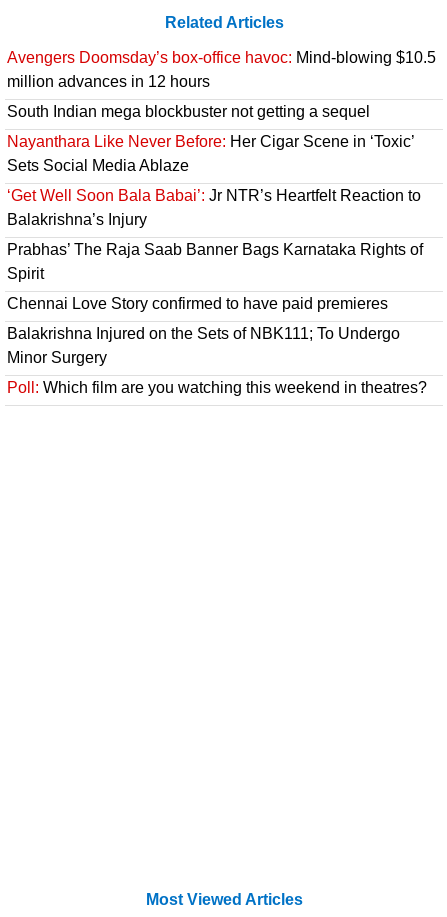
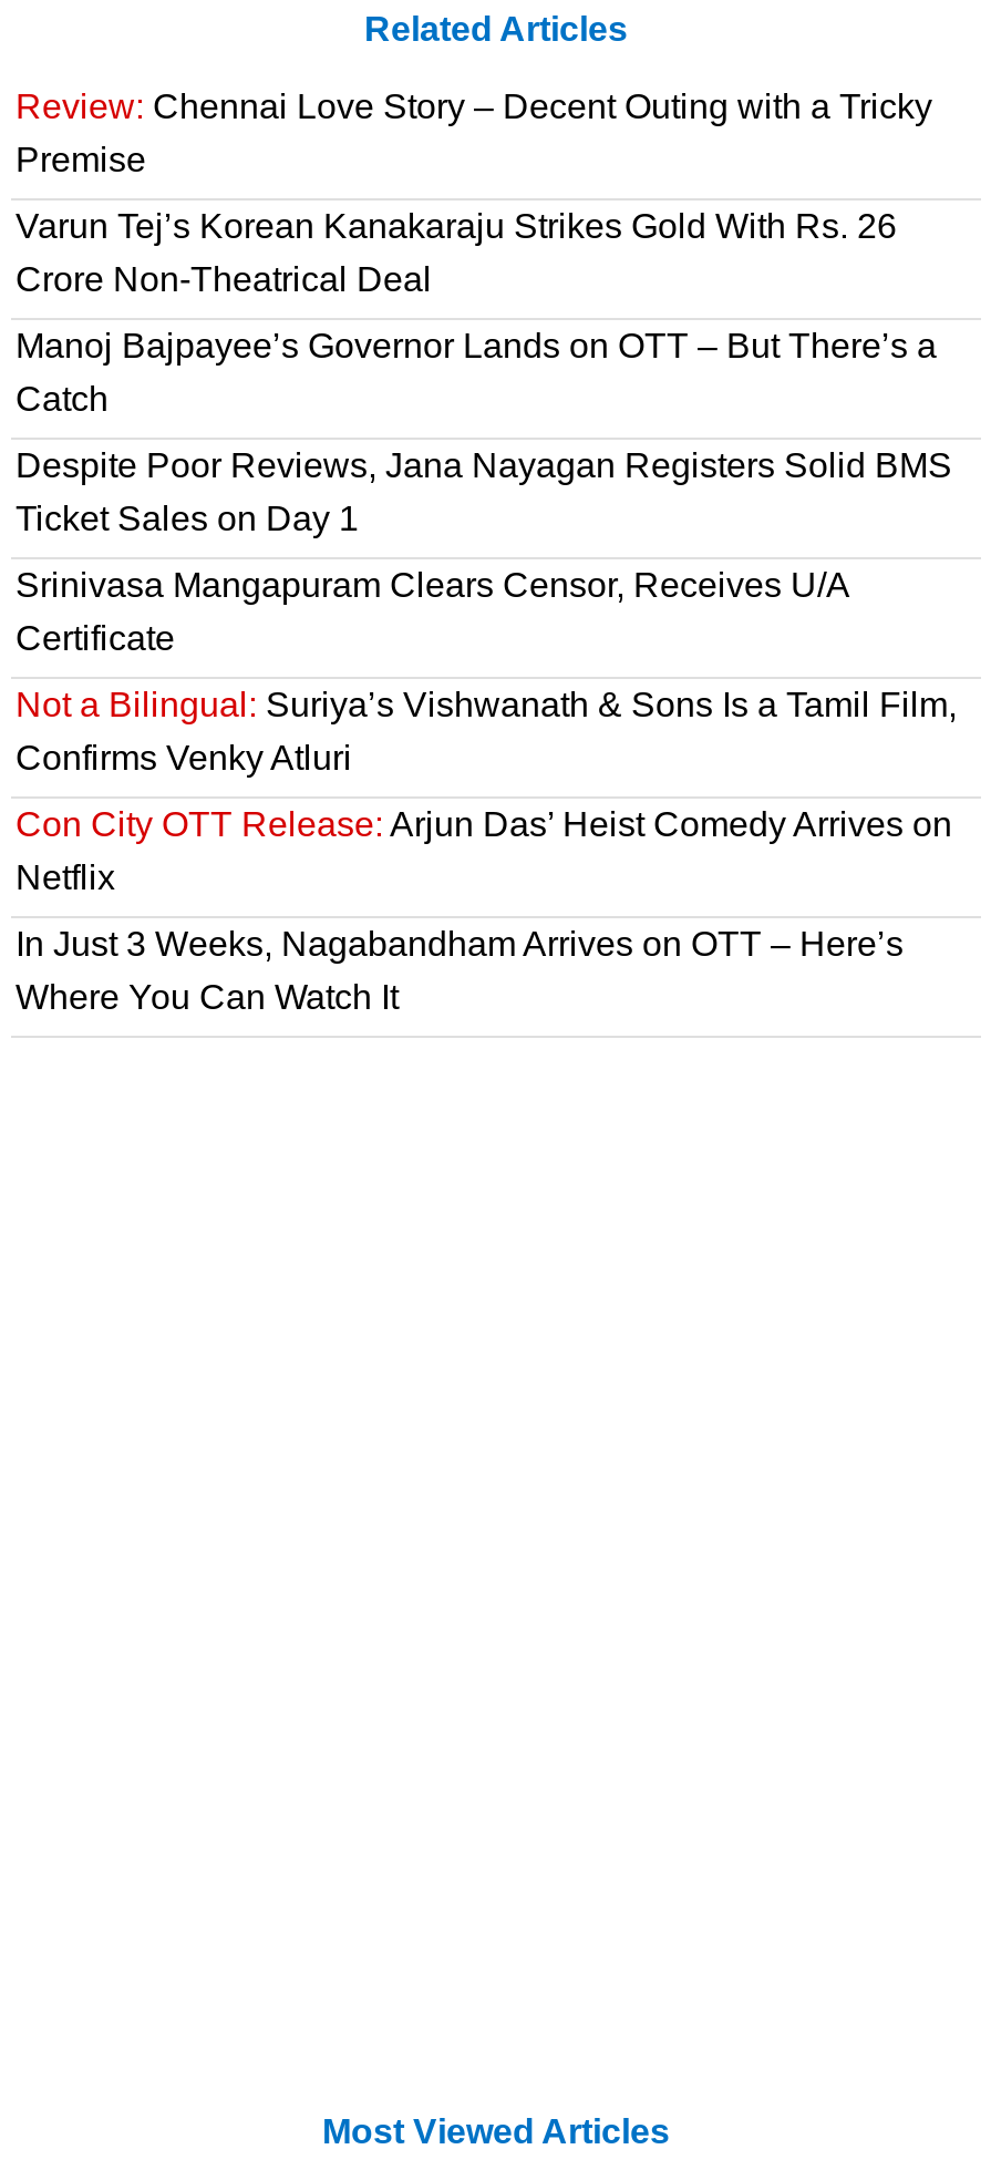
[7,49,436,90] Avengers Doomsday’s box-office havoc: Mind-blowing $10.5 | million advances in 12 hours -> [16,88,932,179] Review: Chennai Love Story – Decent Outing with a Tricky | Premise
[7,103,370,120] South Indian mega blockbuster not getting a sequel -> [16,208,897,299] Varun Tej’s Korean Kanakaraju Strikes Gold With Rs. 26 | Crore Non-Theatrical Deal
[7,133,414,174] Nayanthara Like Never Before: Her Cigar Scene in ‘Toxic’ | Sets Social Media Ablaze -> [16,327,937,418] Manoj Bajpayee’s Governor Lands on OTT – But There’s a | Catch
[7,187,421,228] ‘Get Well Soon Bala Babai’: Jr NTR’s Heartfelt Reaction to | Balakrishna’s Injury -> [16,447,952,538] Despite Poor Reviews, Jana Nayagan Registers Solid BMS | Ticket Sales on Day 1
[7,241,423,282] Prabhas’ The Raja Saab Banner Bags Karnataka Rights of | Spirit -> [16,567,848,658] Srinivasa Mangapuram Clears Censor, Receives U/A | Certificate
[7,295,388,312] Chennai Love Story confirmed to have paid premieres -> [16,686,957,777] Not a Bilingual: Suriya’s Vishwanath & Sons Is a Tamil Film, | Confirms Venky Atluri
[7,325,400,366] Balakrishna Injured on the Sets of NBK111; To Undergo | Minor Surgery -> [16,806,952,897] Con City OTT Release: Arjun Das’ Heist Comedy Arrives on | Netflix
[7,379,427,396] Poll: Which film are you watching this weekend in theatres? -> [16,926,904,1016] In Just 3 Weeks, Nagabandham Arrives on OTT – Here’s | Where You Can Watch It

